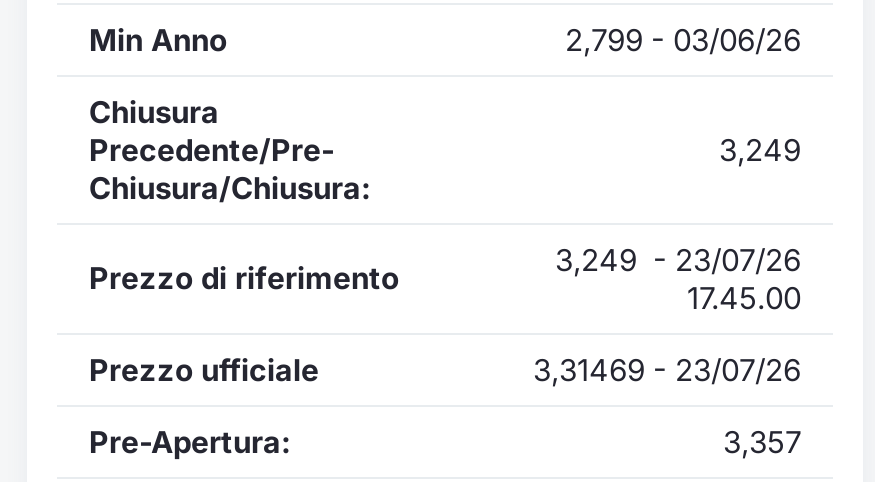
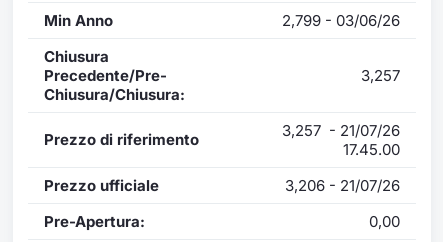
[719,130,801,168] 3,249 -> [361,65,400,84] 3,257
[555,240,801,278] 3,249 - 23/07/26 -> [282,120,400,139] 3,257 - 21/07/26
[533,350,801,388] 3,31469 - 23/07/26 -> [285,175,400,194] 3,206 - 21/07/26
[723,422,801,460] 3,357 -> [369,211,400,230] 0,00

